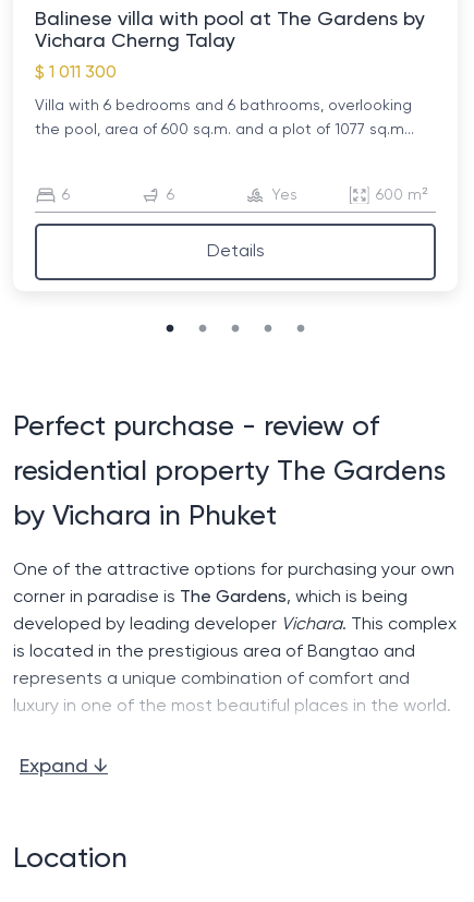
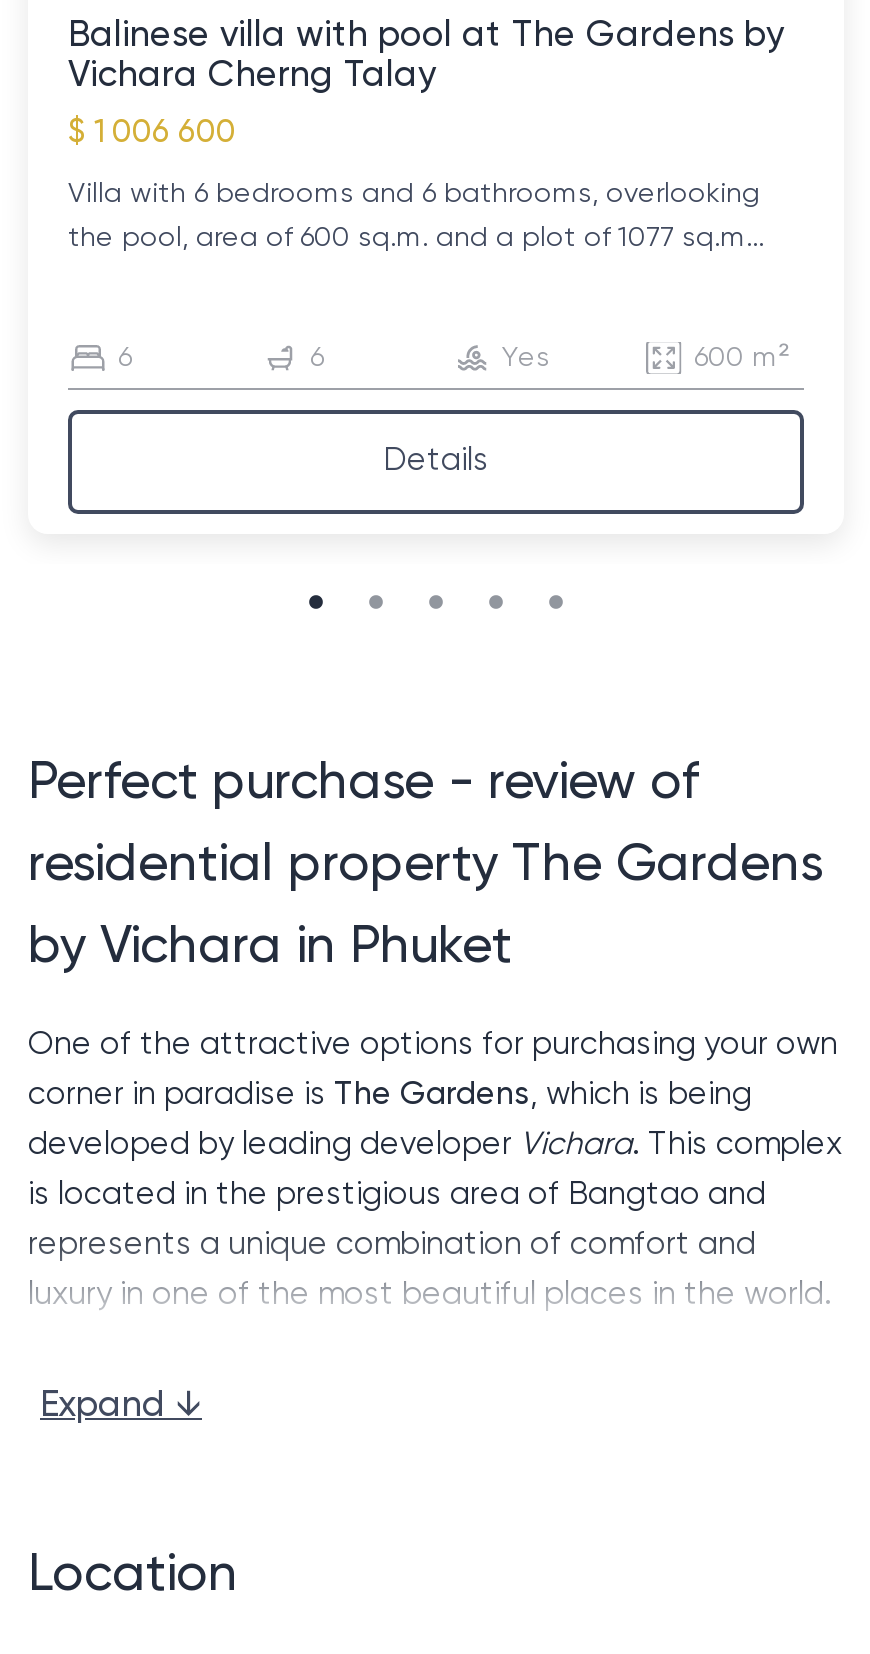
[35,64,117,81] $ 1 011 300 -> [68,117,236,149] $ 1 006 600

